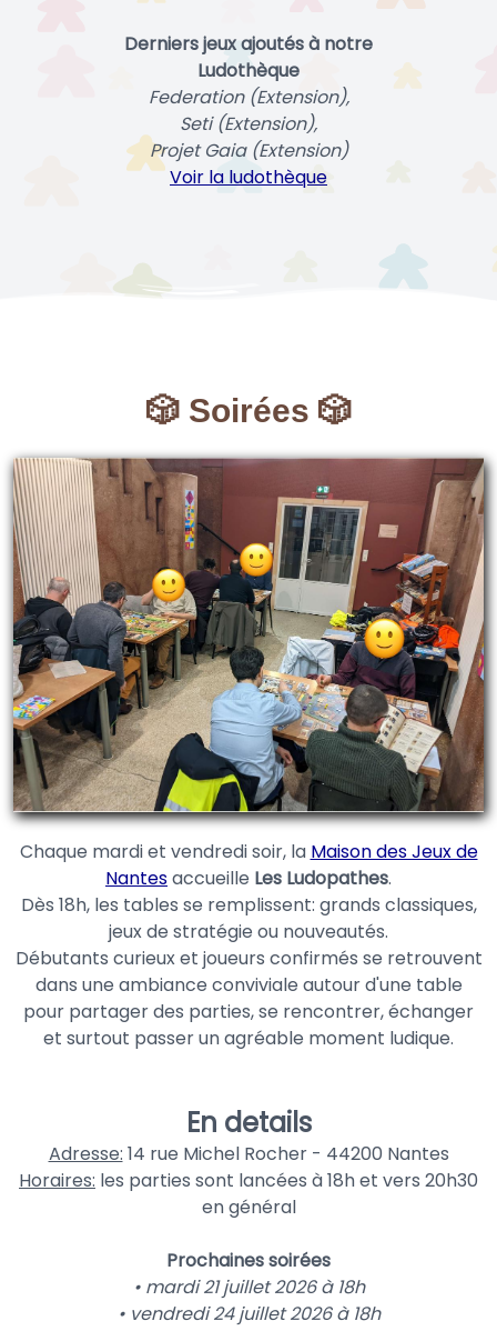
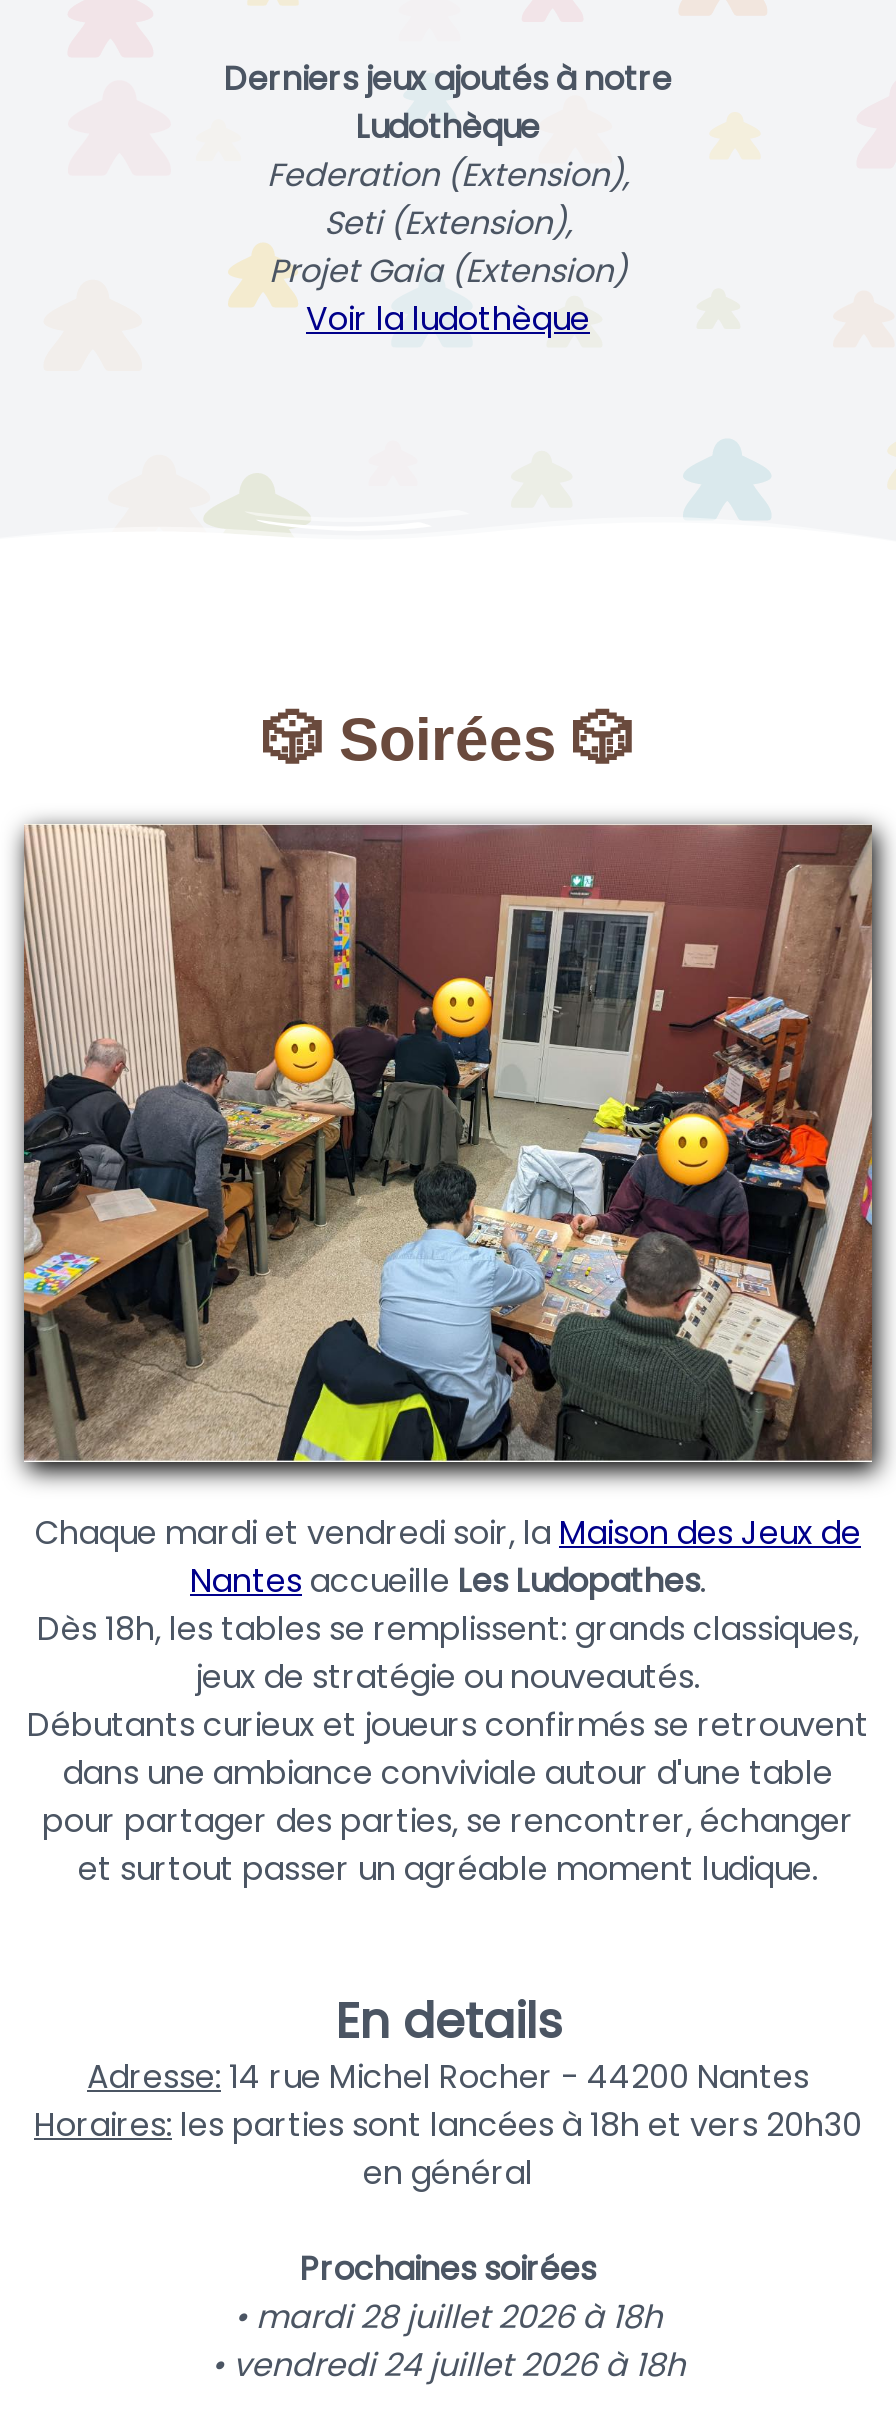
[133,1275,364,1300] • mardi 21 juillet 2026 à 18h -> [234,2295,662,2341] • mardi 28 juillet 2026 à 18h

